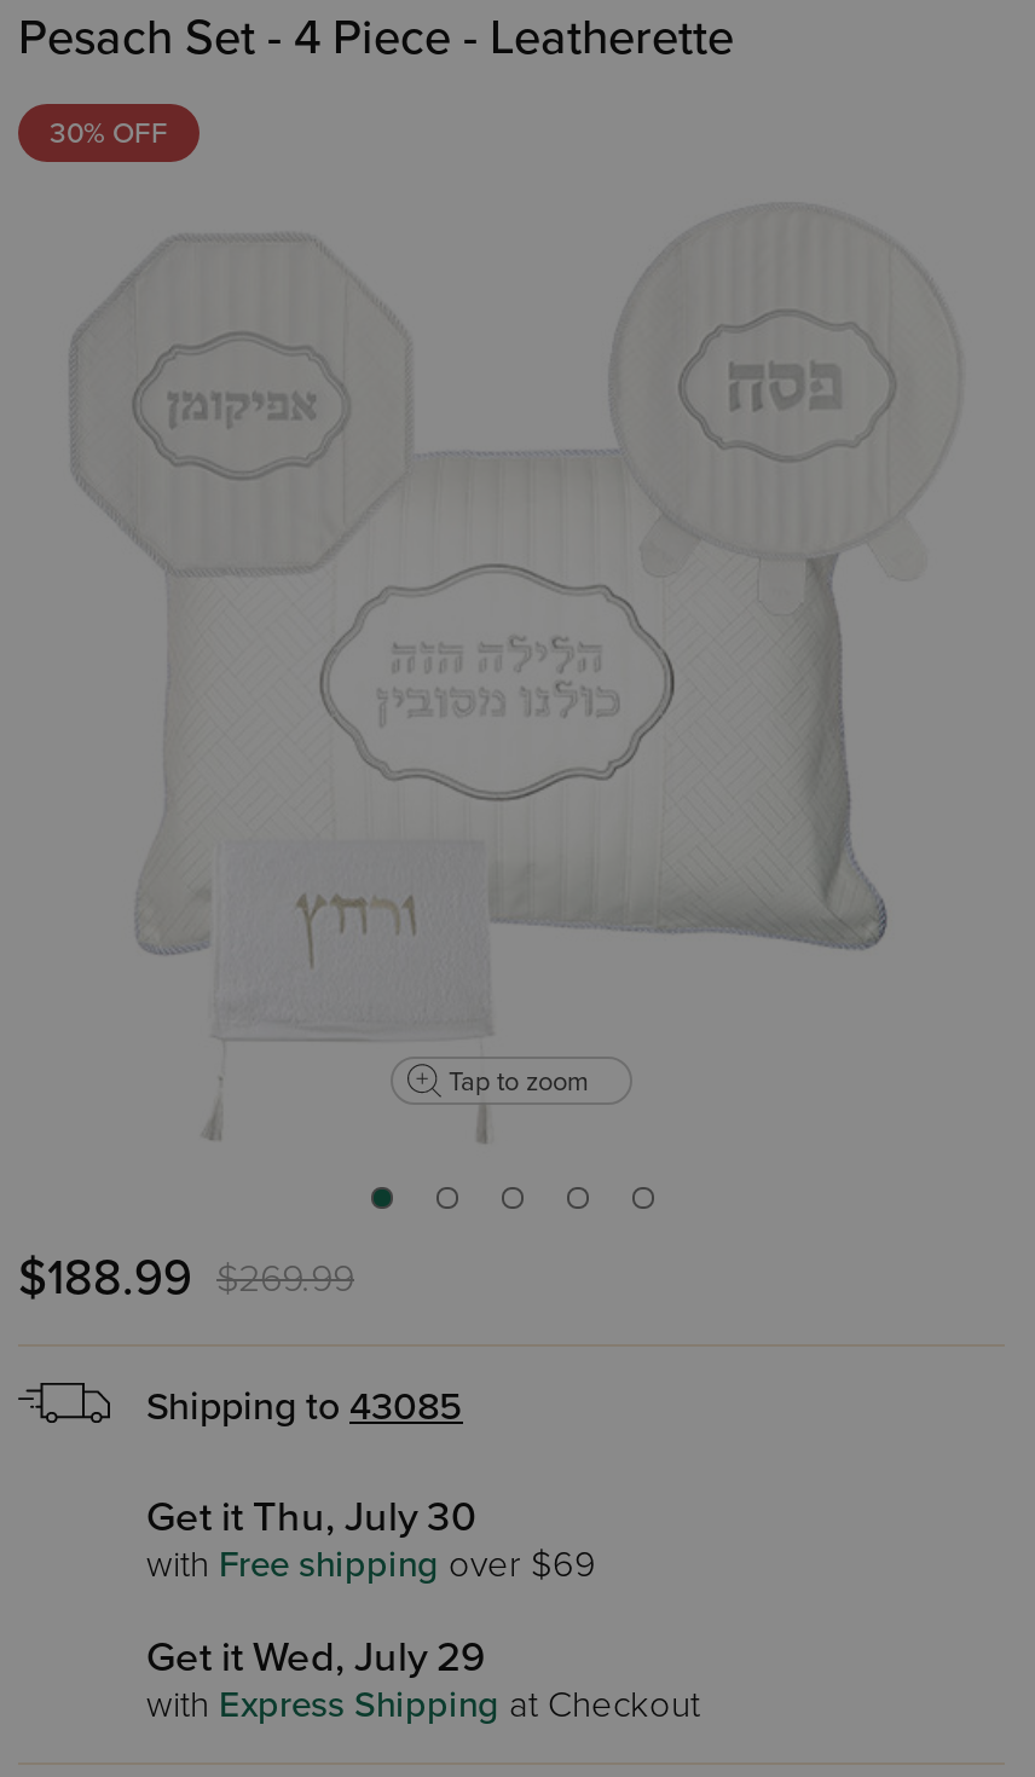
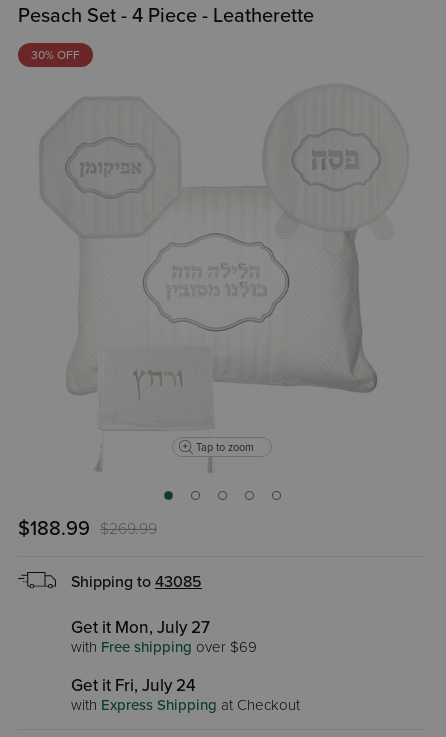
[146,1492,475,1542] Get it Thu, July 30 -> [71,617,210,638] Get it Mon, July 27
[146,1632,485,1683] Get it Wed, July 29 -> [71,675,196,696] Get it Fri, July 24

